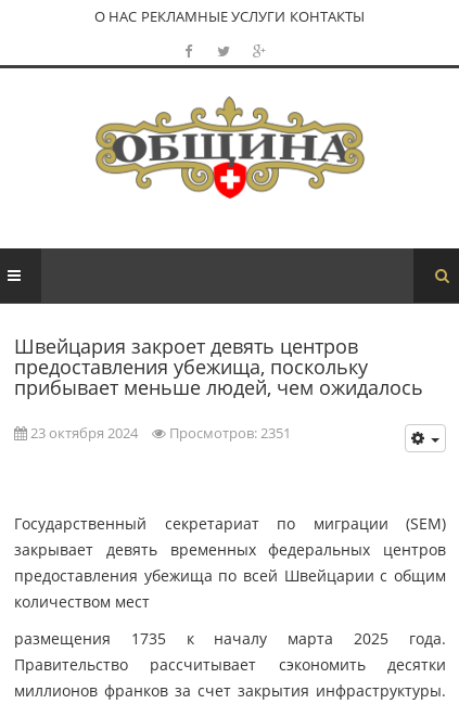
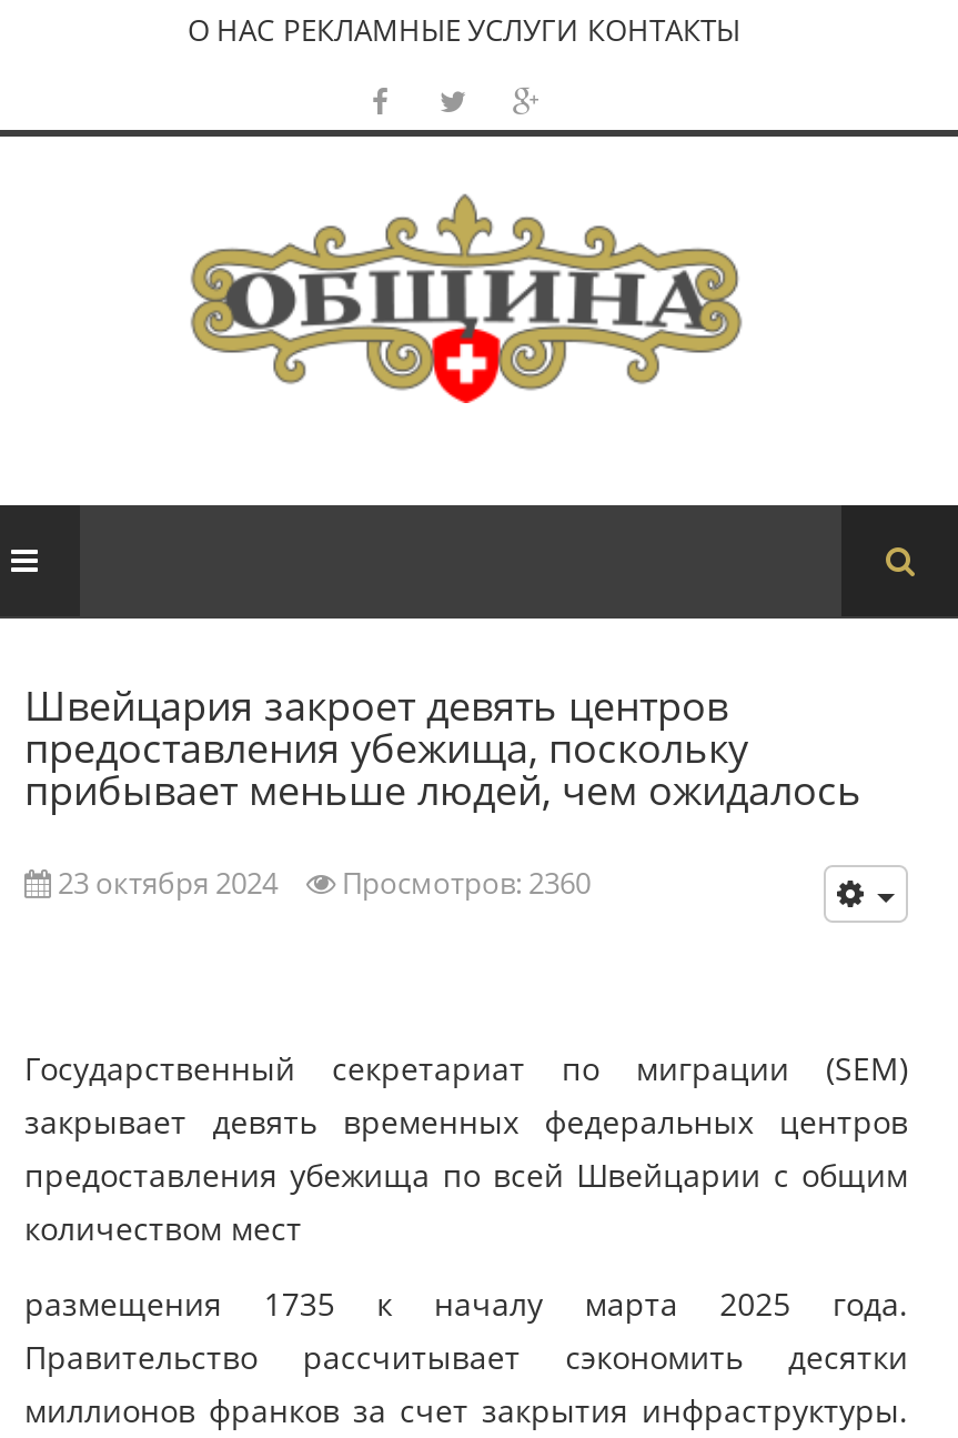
[30,423,291,443] 23 октября 2024 Просмотров: 2351 -> [58,864,591,904] 23 октября 2024 Просмотров: 2360

